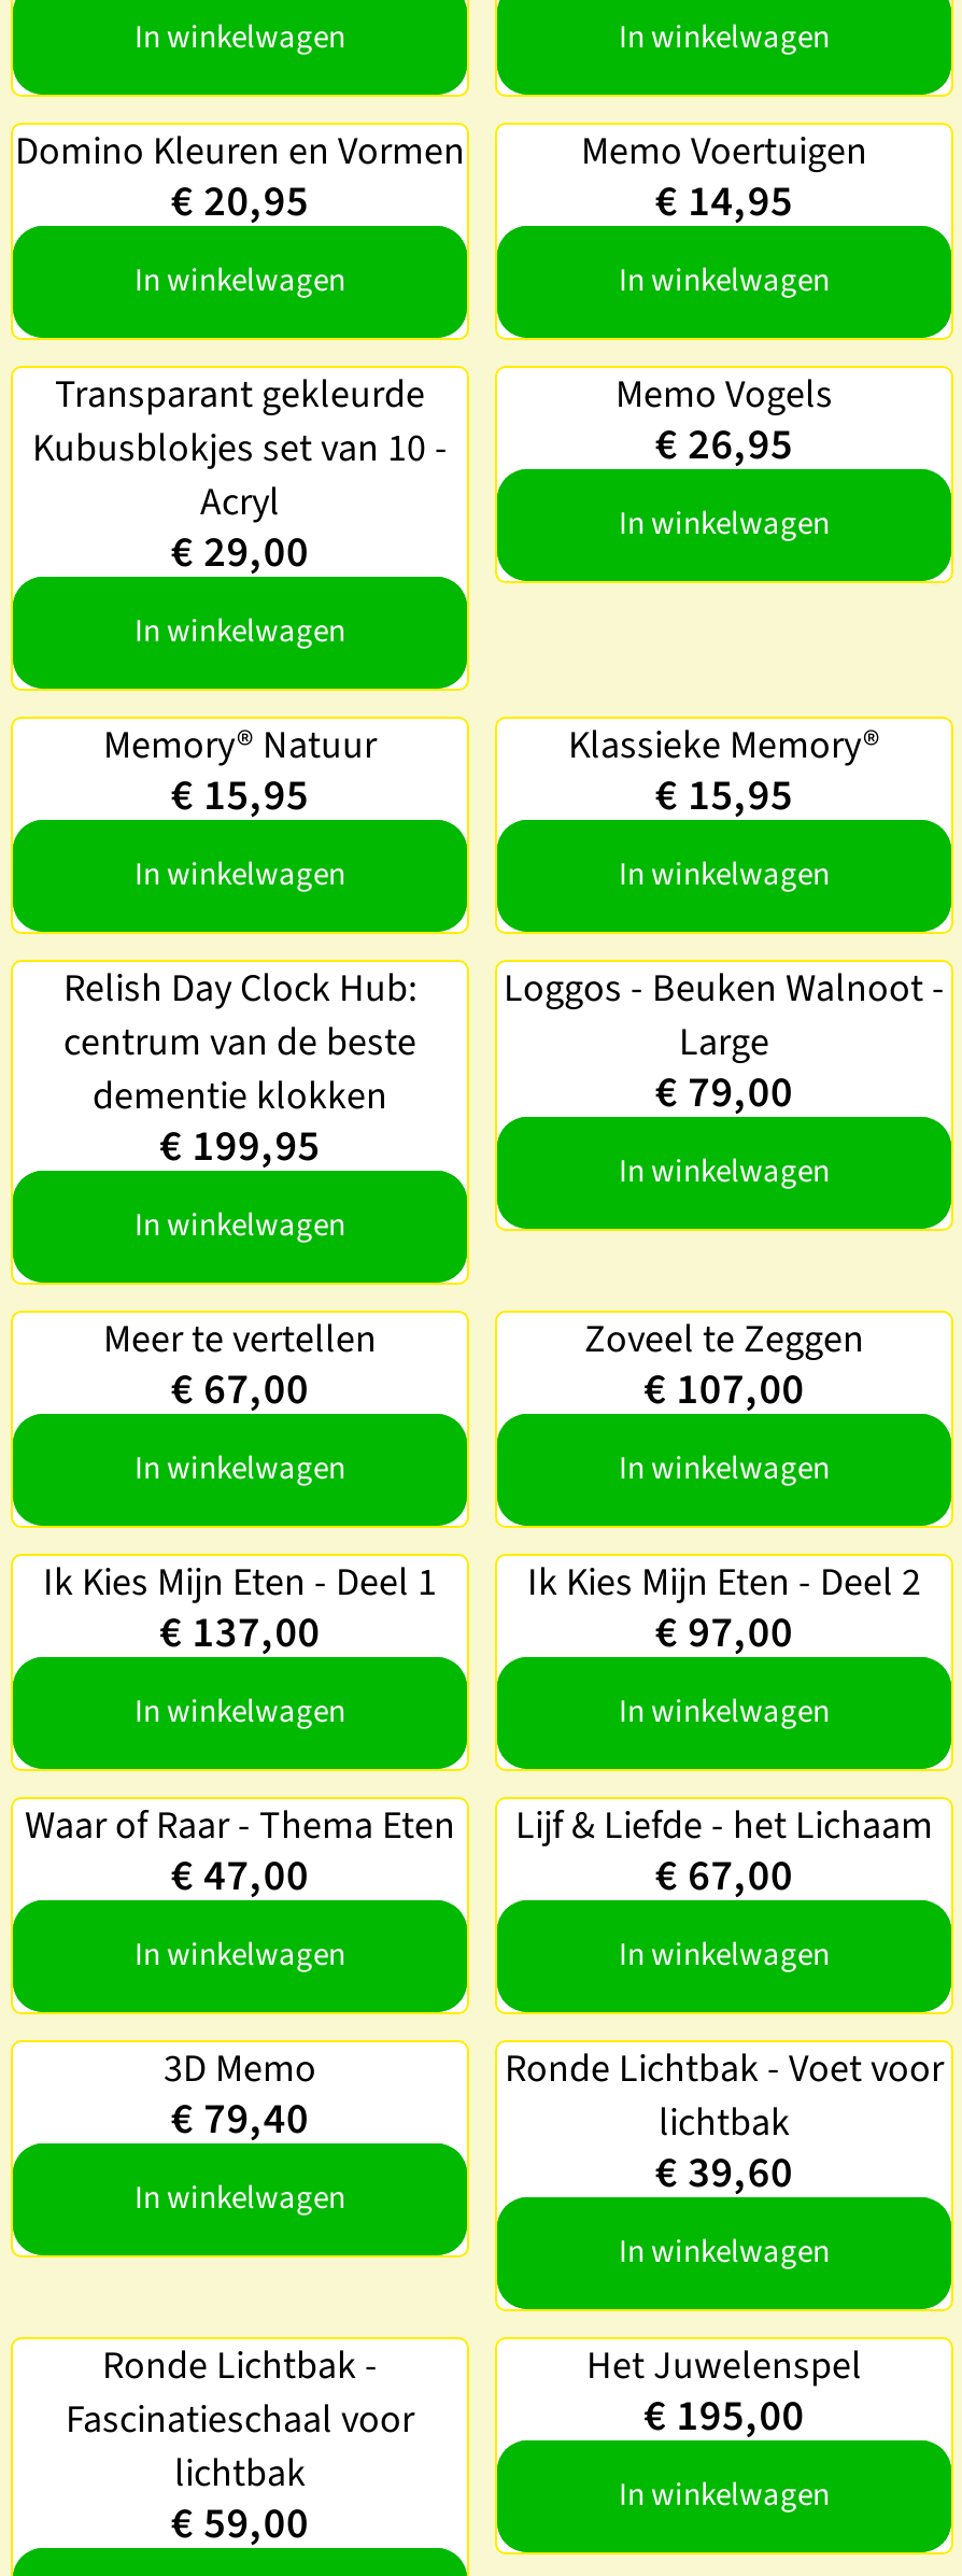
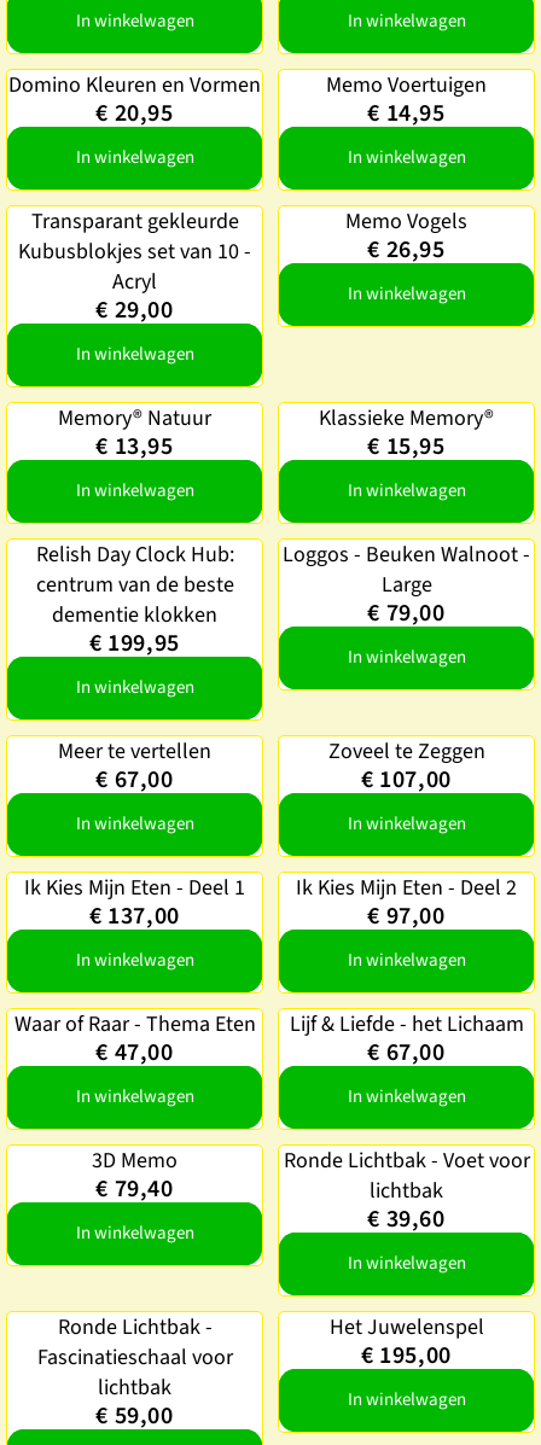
[171,766,309,826] € 15,95 -> [96,430,173,464] € 13,95

